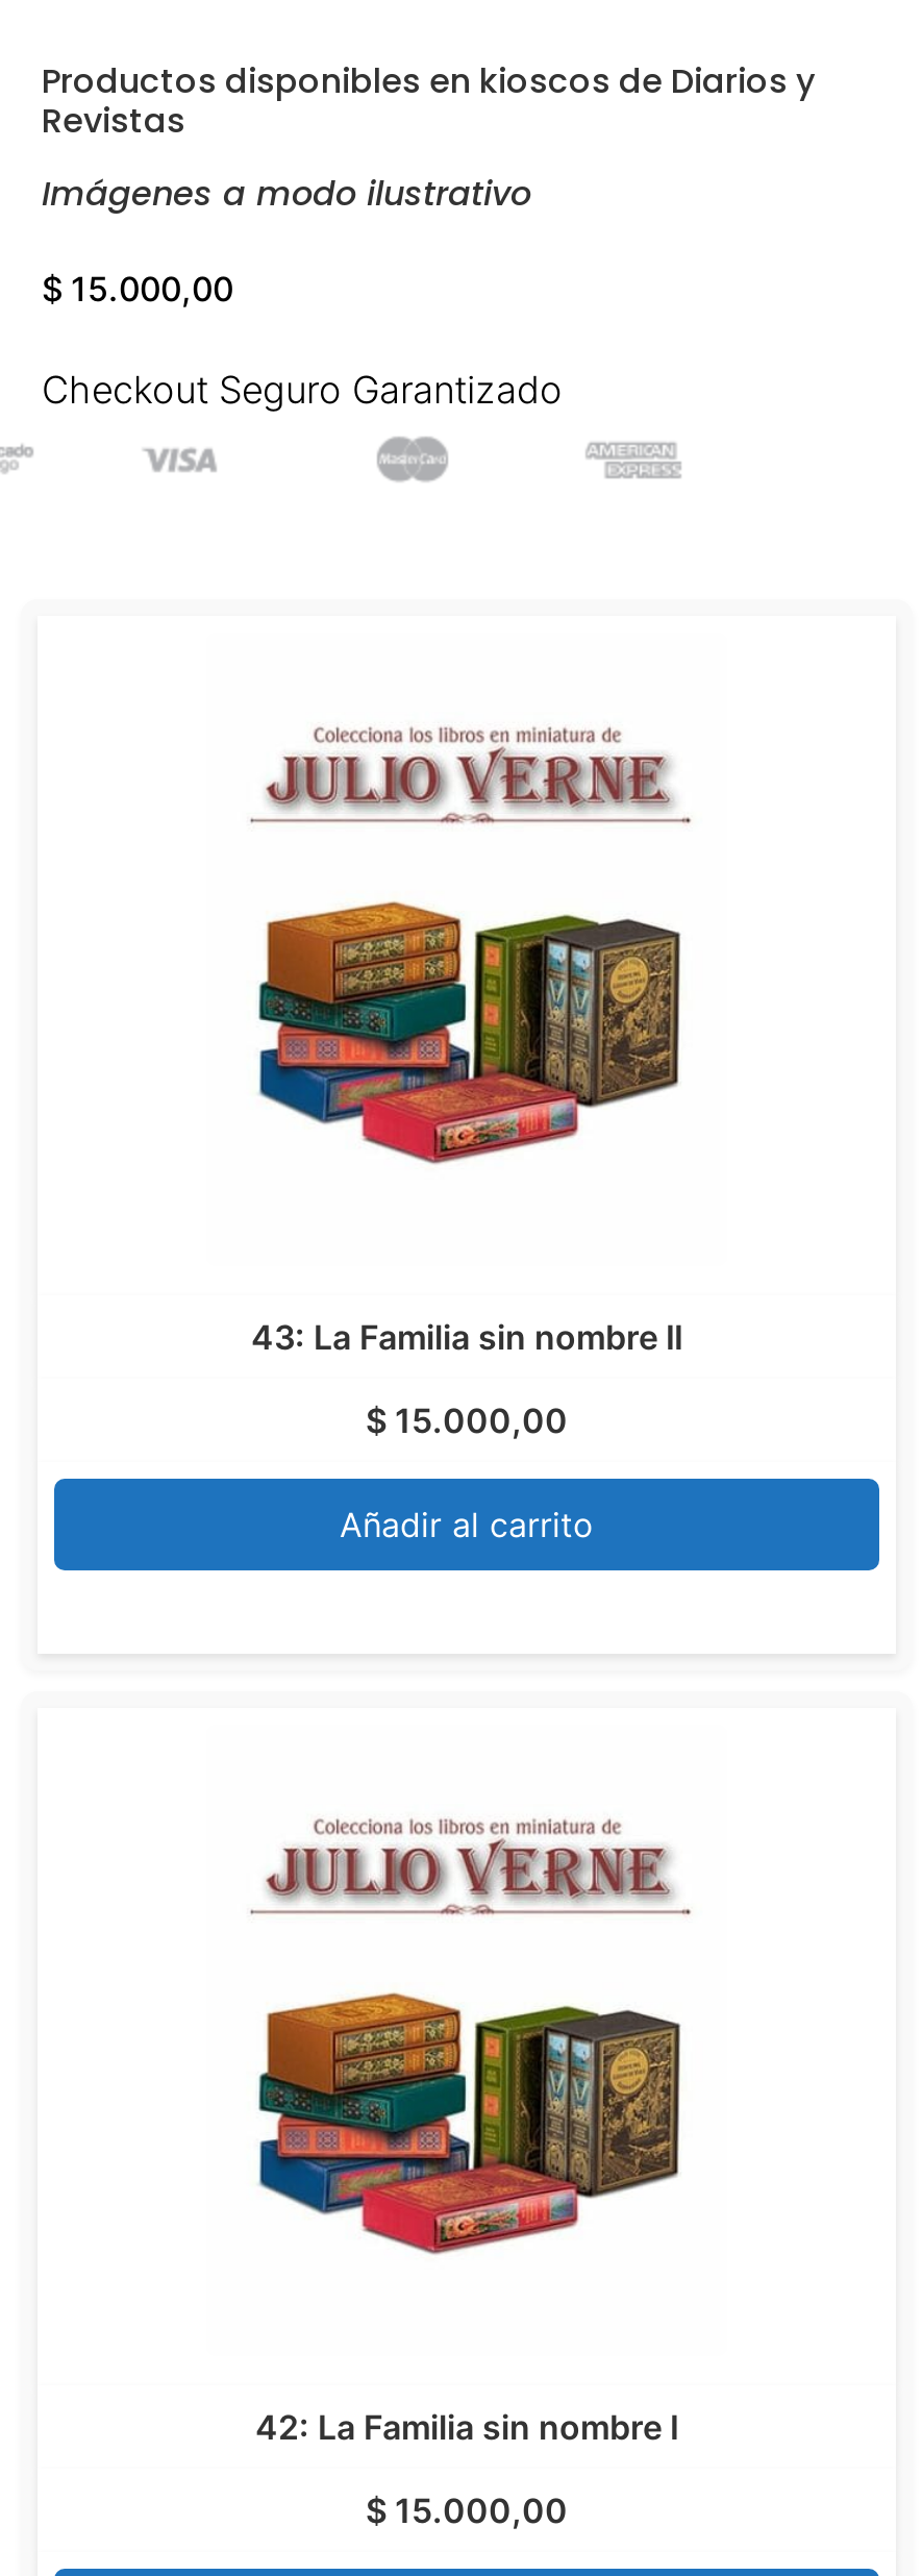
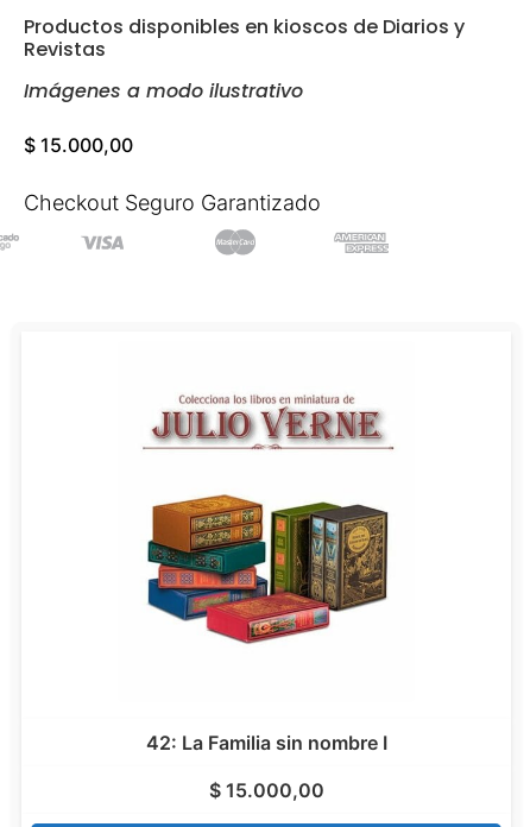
[251,1316,682,1545] 43: La Familia sin nombre II | $15.000,00 | Añadir al carrito -> none

